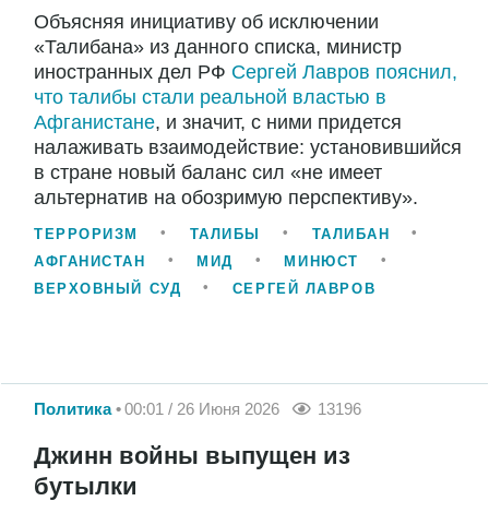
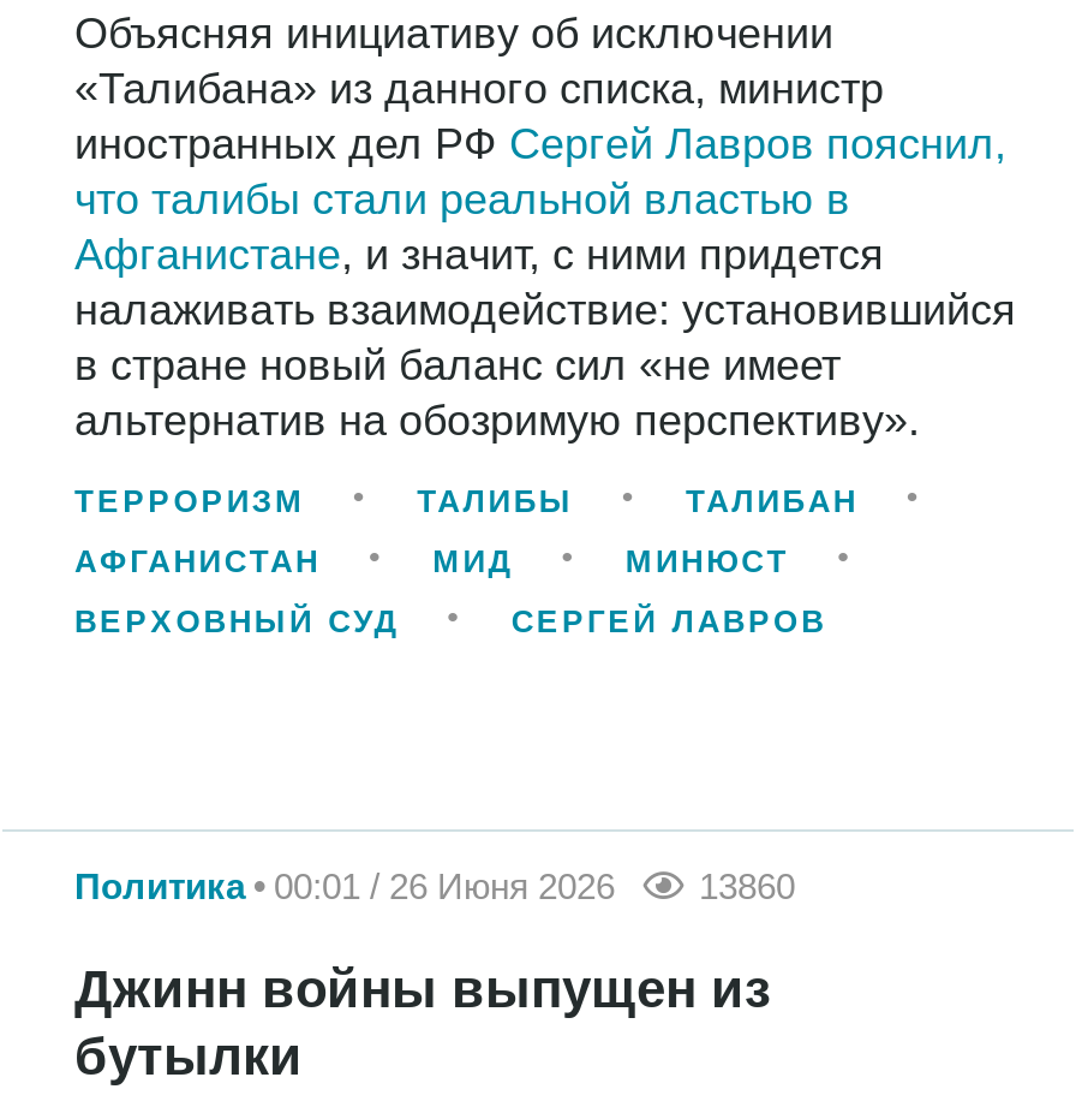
[318,400,361,418] 13196 -> [699,866,795,907] 13860

